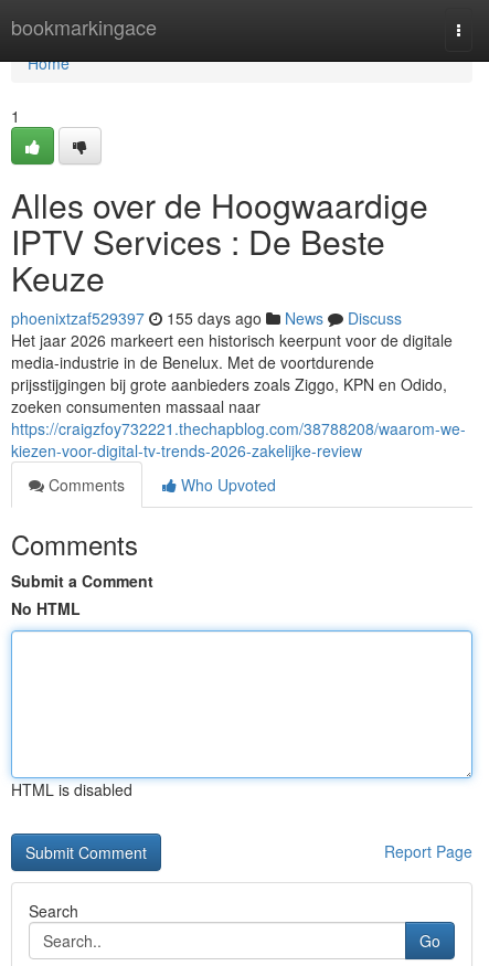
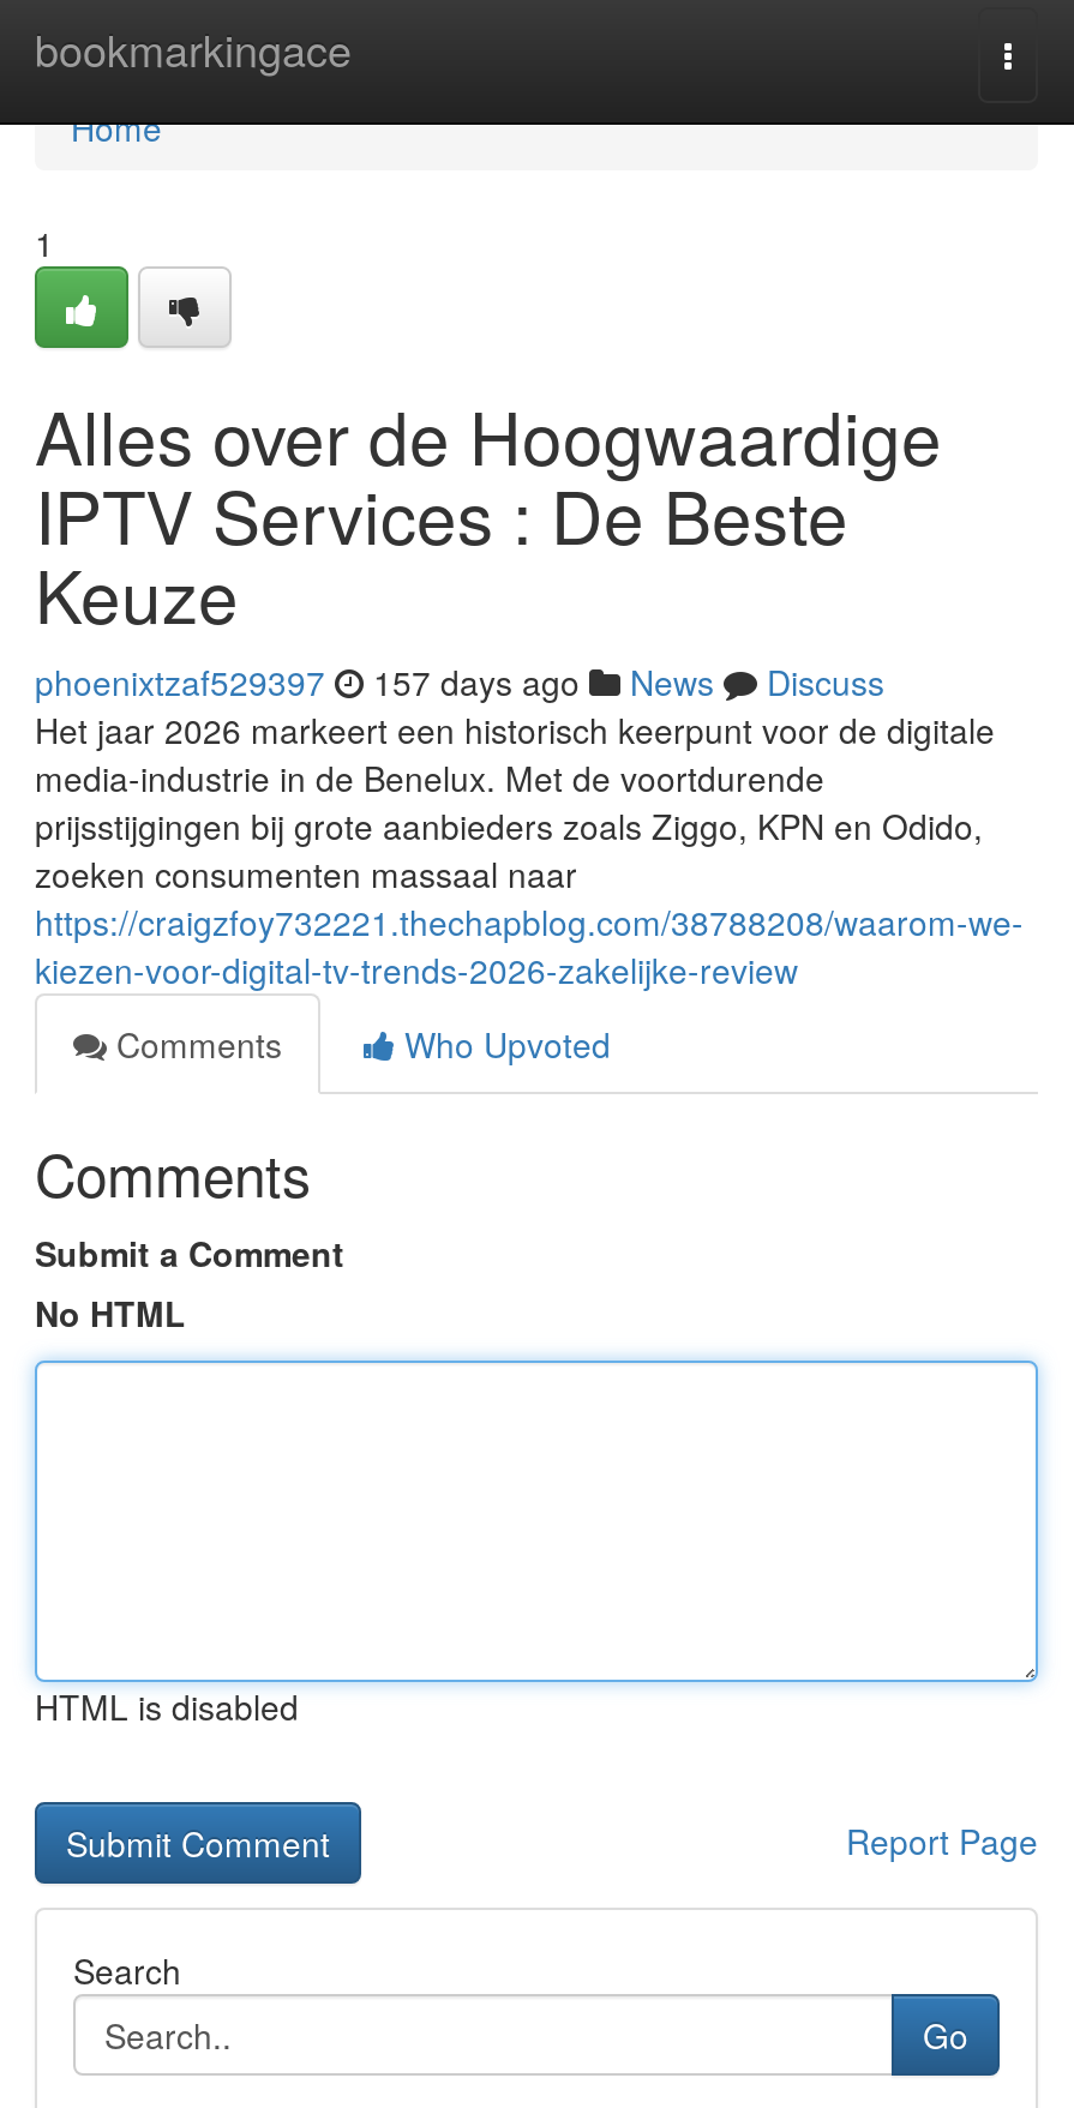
[11,307,402,329] phoenixtzaf529397 155 days ago News Discuss -> [35,657,884,705] phoenixtzaf529397 157 days ago News Discuss

